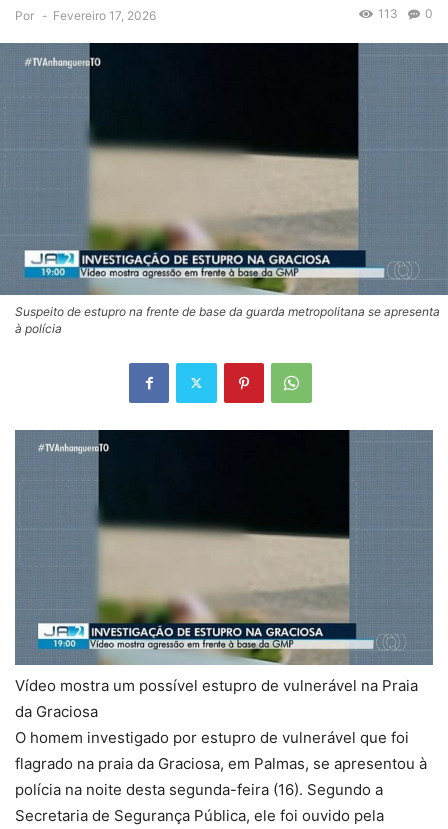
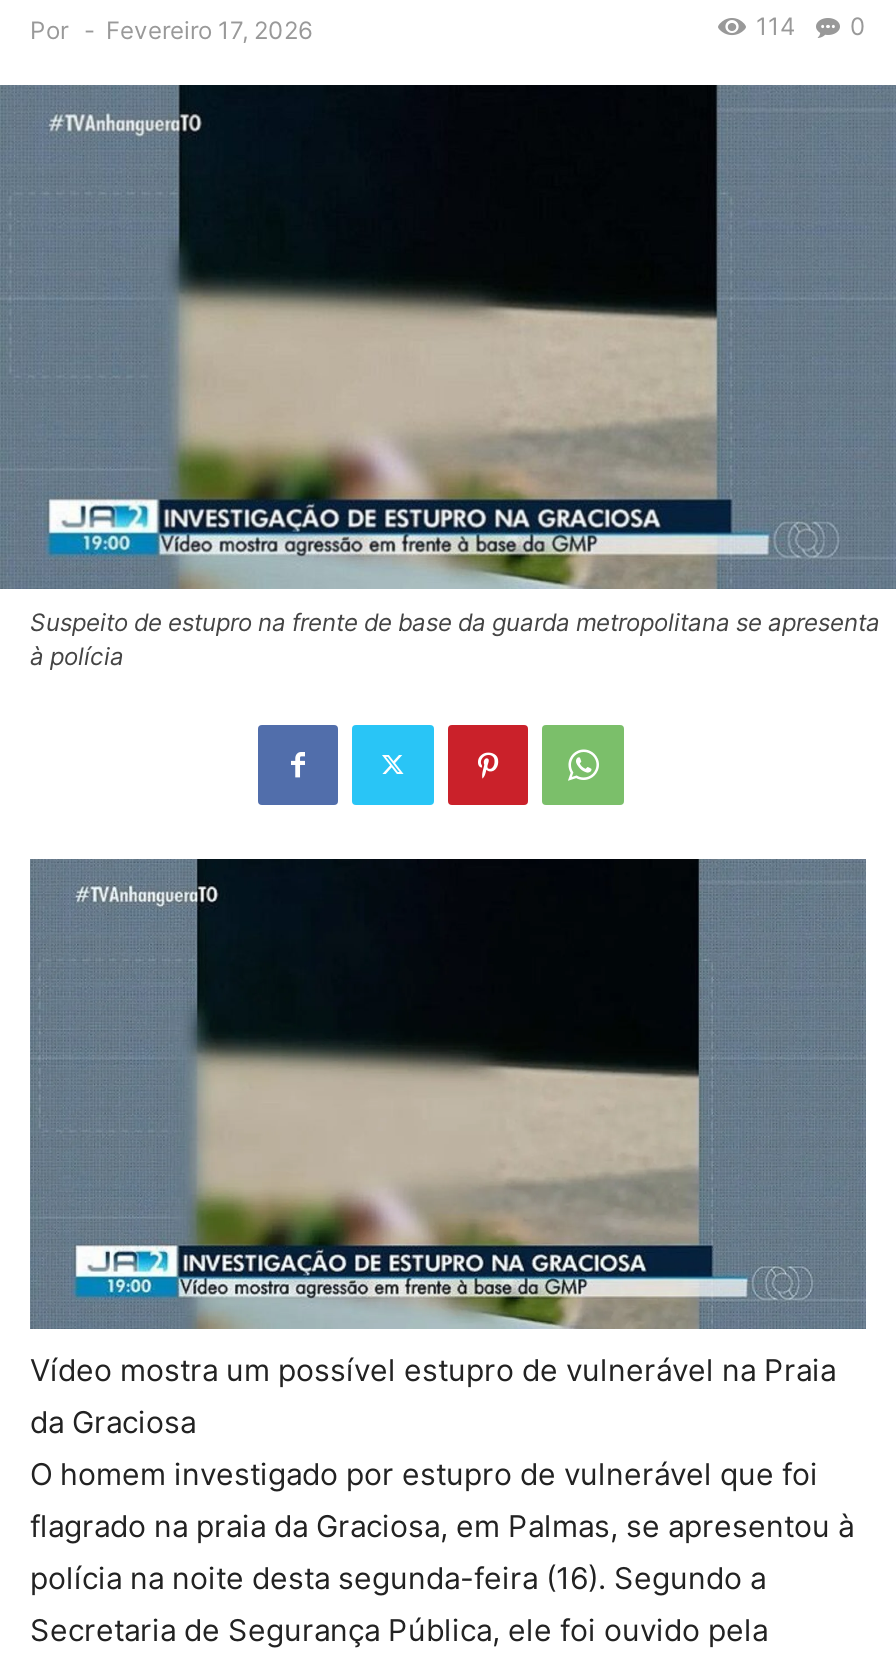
[378,6,433,21] 113 0 -> [756,11,866,41] 114 0

